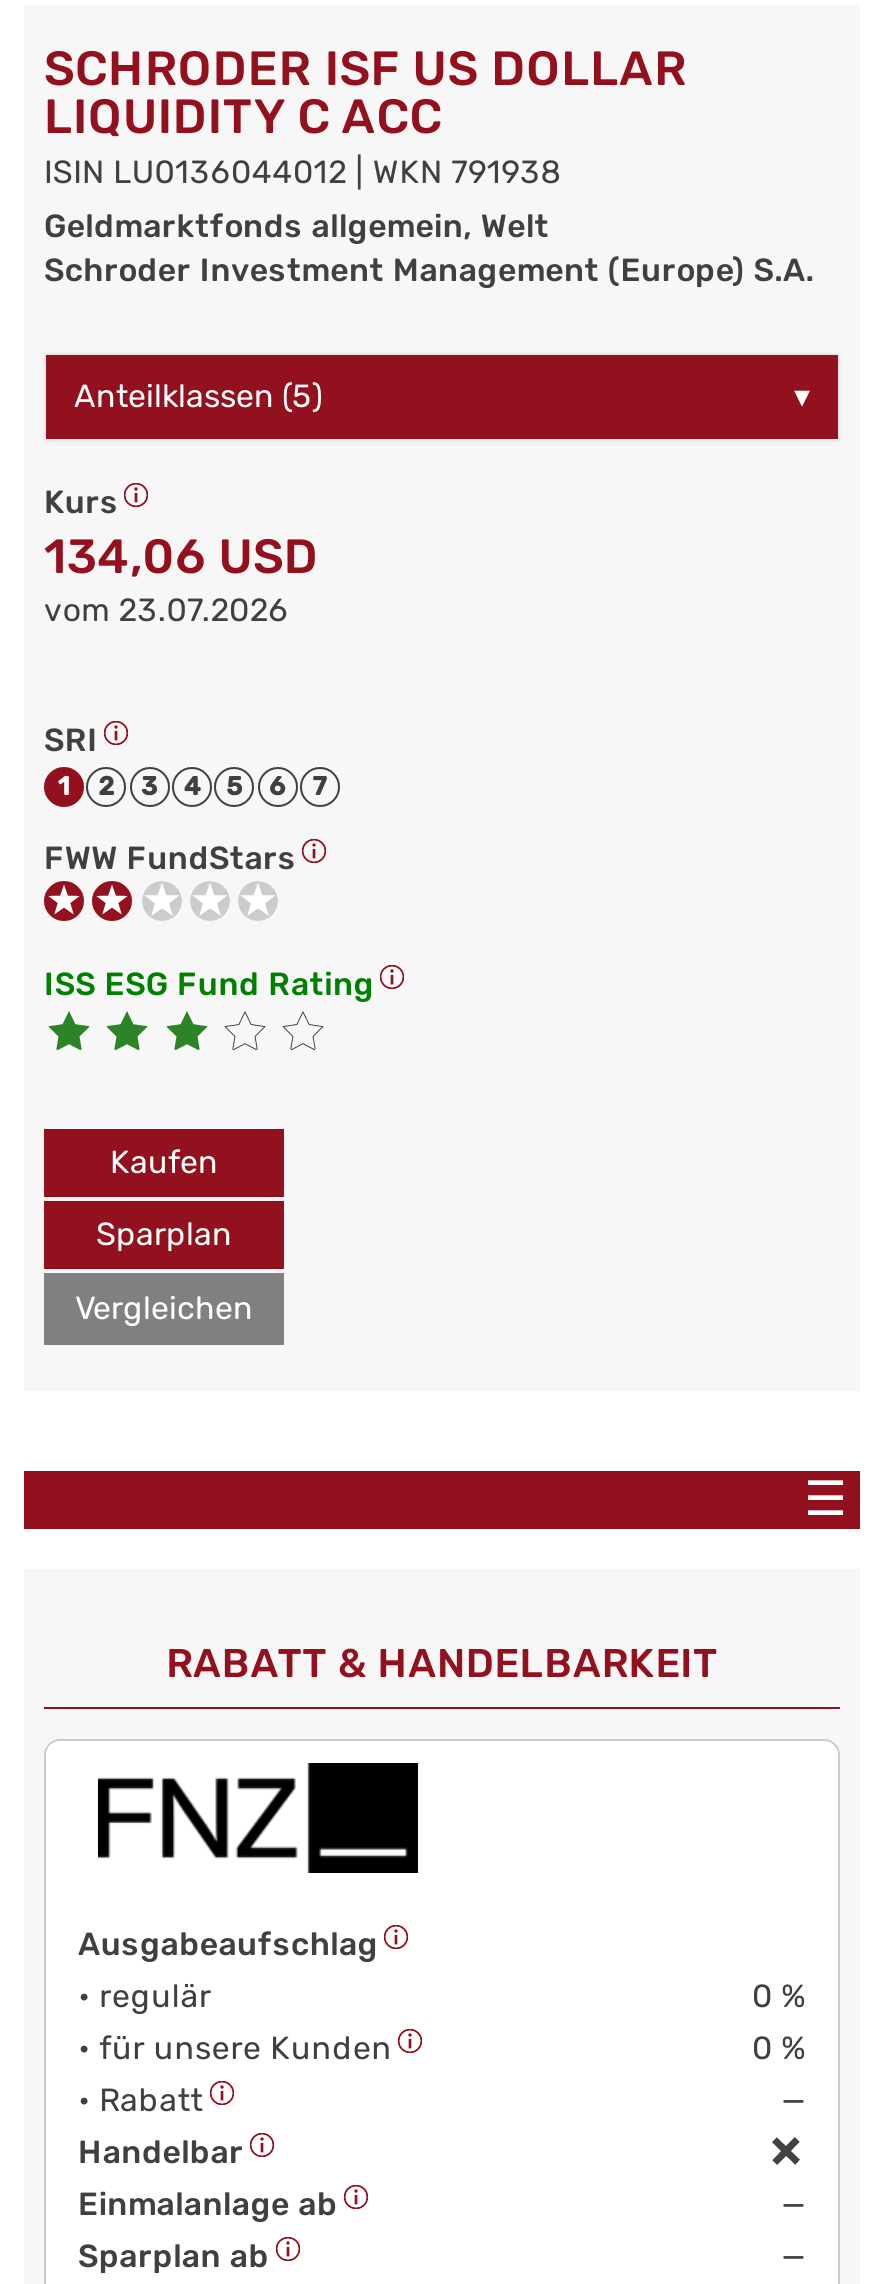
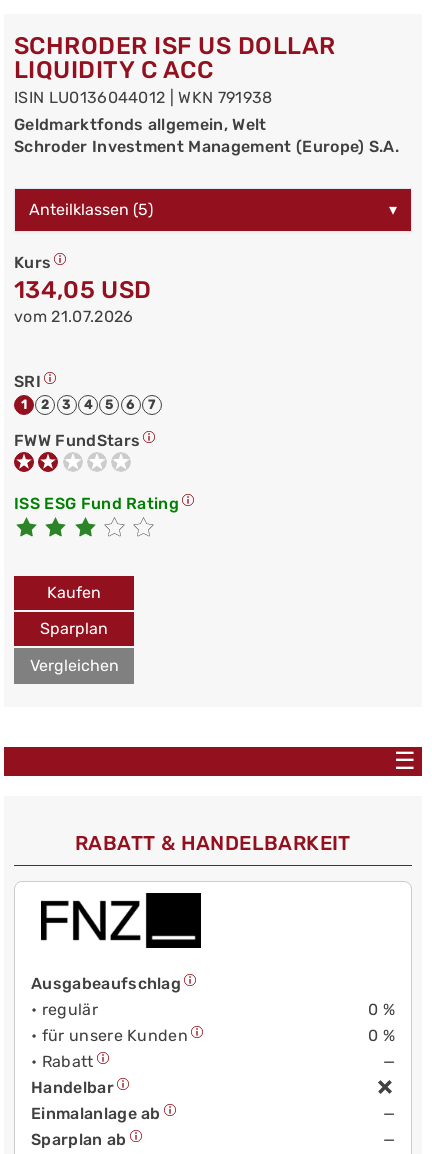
[44,529,318,585] 134,06 USD -> [14,276,151,304] 134,05 USD
[44,591,289,629] vom 23.07.2026 -> [14,307,133,326] vom 21.07.2026

